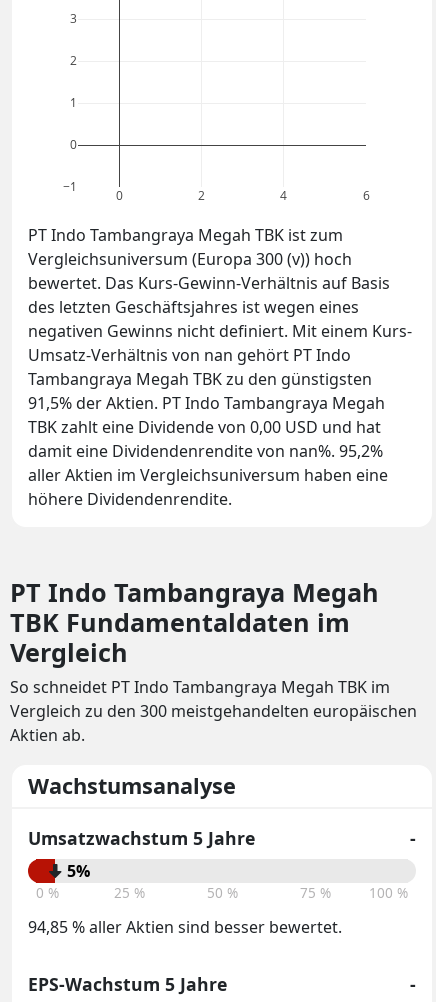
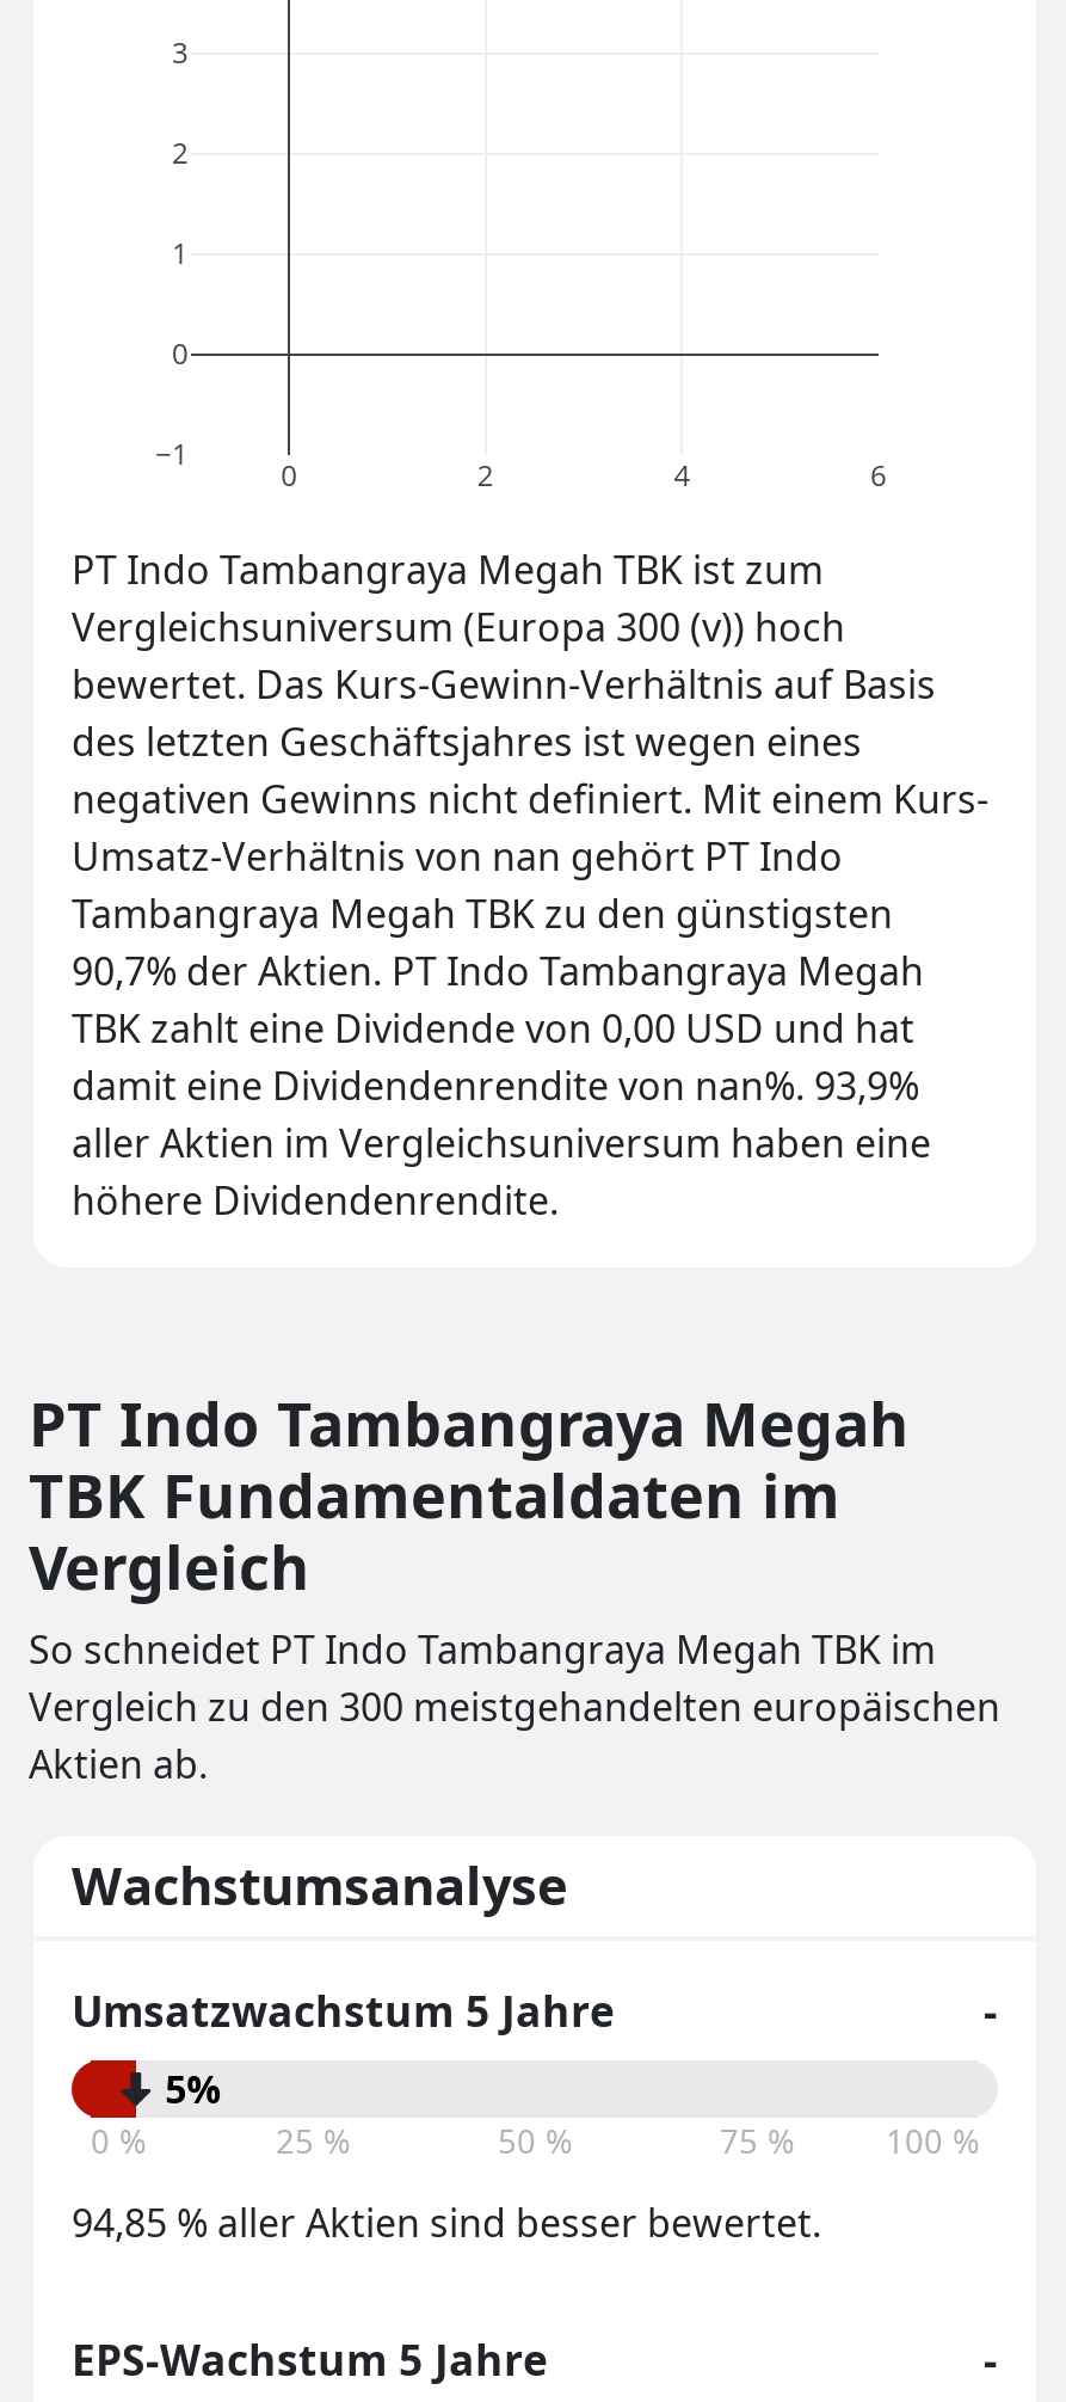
[28,392,385,414] 91,5% der Aktien. PT Indo Tambangraya Megah -> [72,945,924,998] 90,7% der Aktien. PT Indo Tambangraya Megah
[28,440,383,462] damit eine Dividendenrendite von nan%. 95,2% -> [72,1060,919,1112] damit eine Dividendenrendite von nan%. 93,9%

